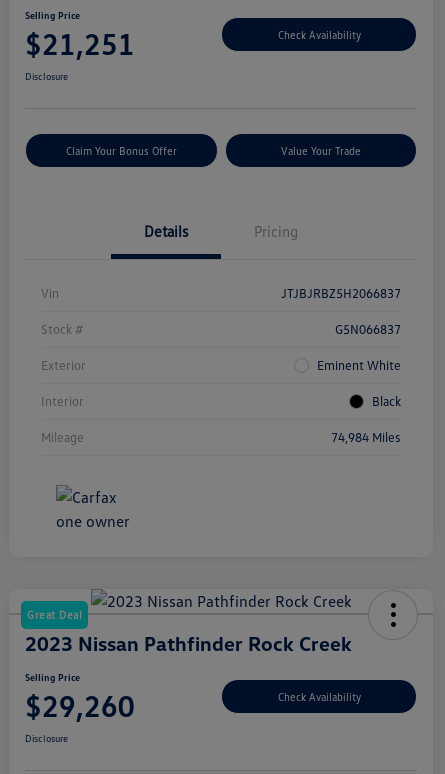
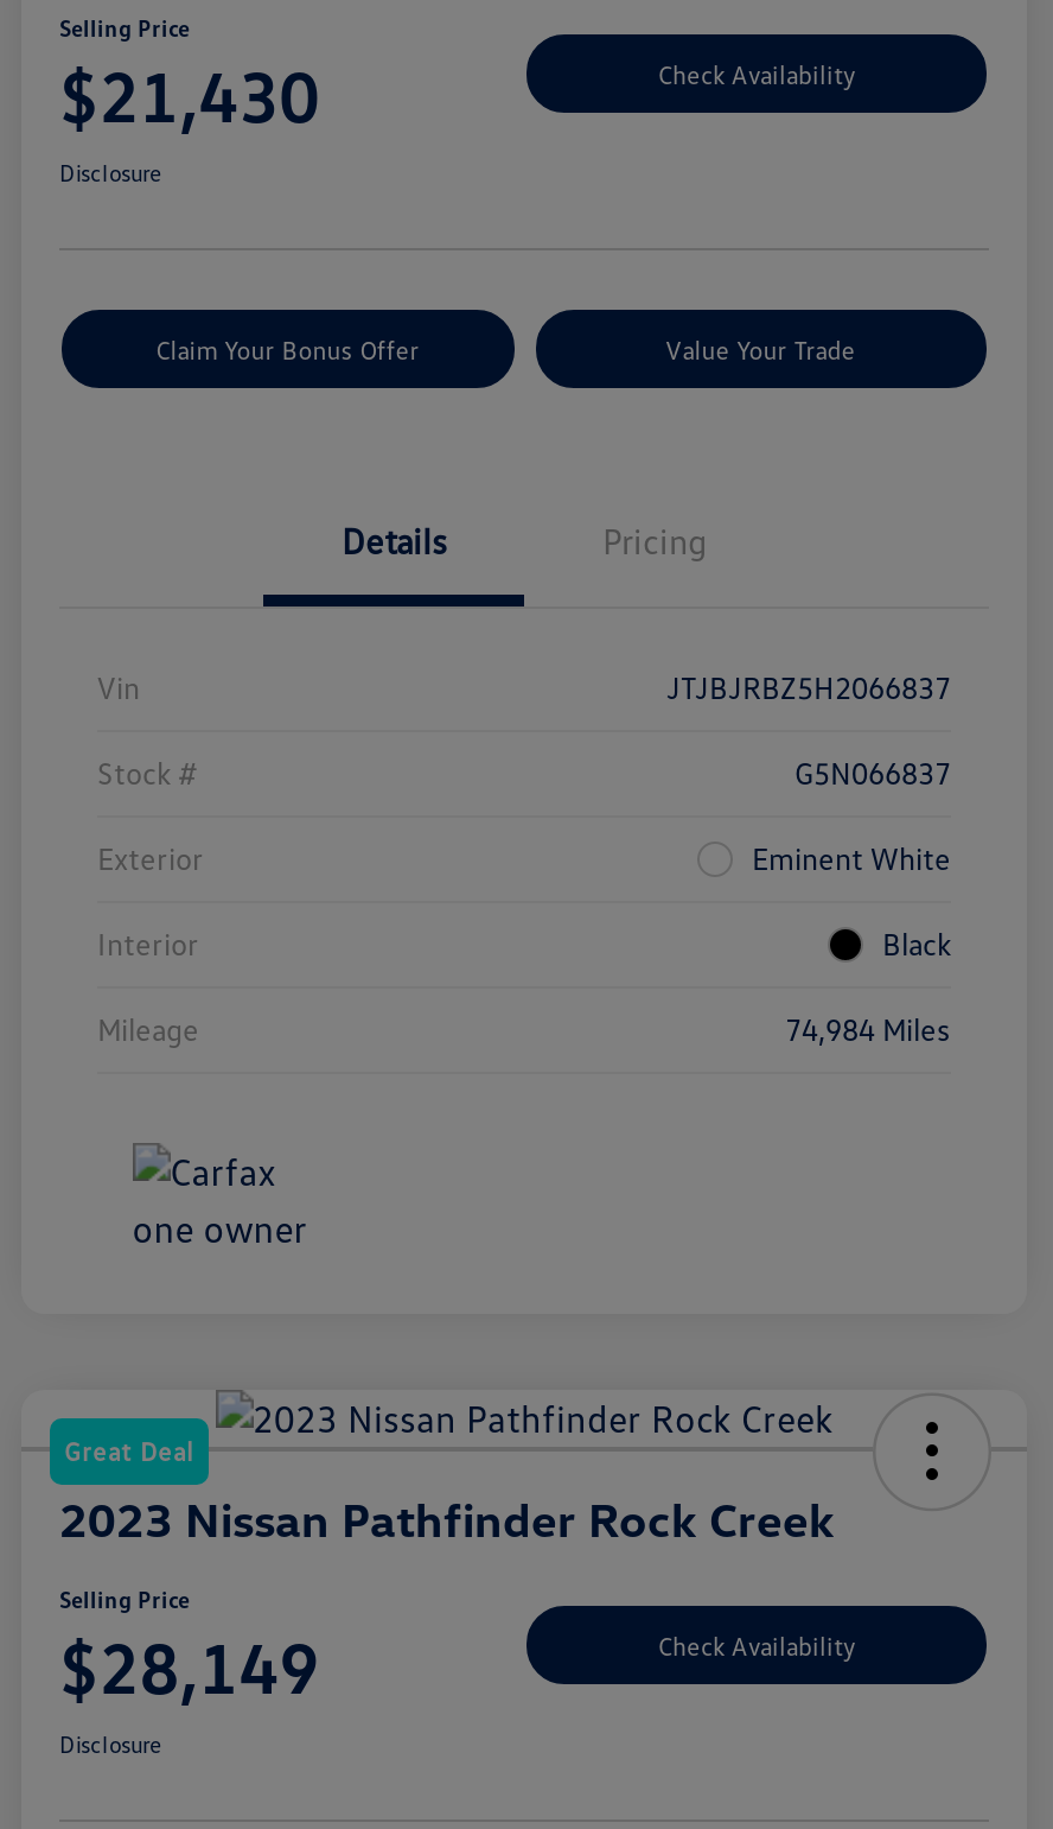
[25,25,135,62] $21,251 -> [59,52,320,139] $21,430
[25,687,135,724] $29,260 -> [59,1623,320,1711] $28,149

